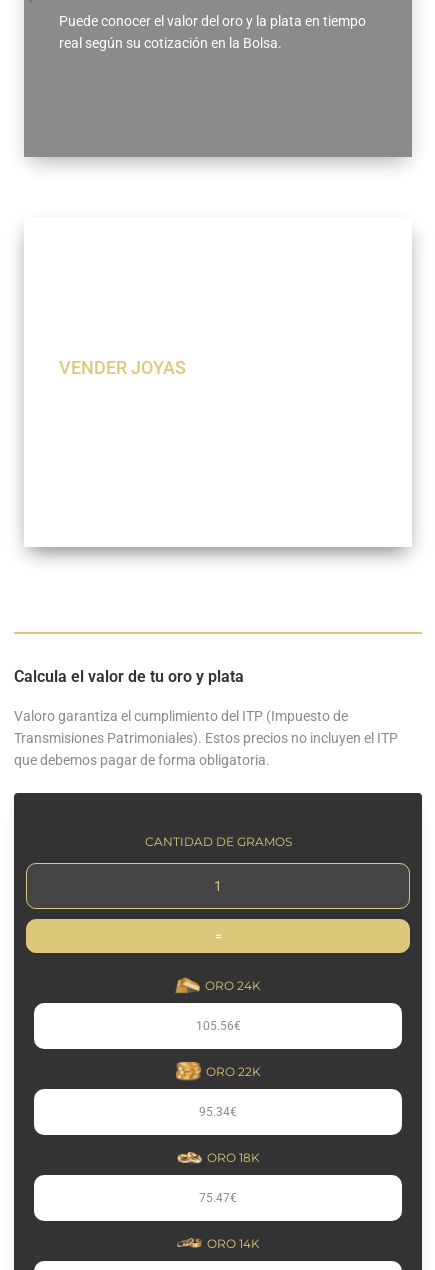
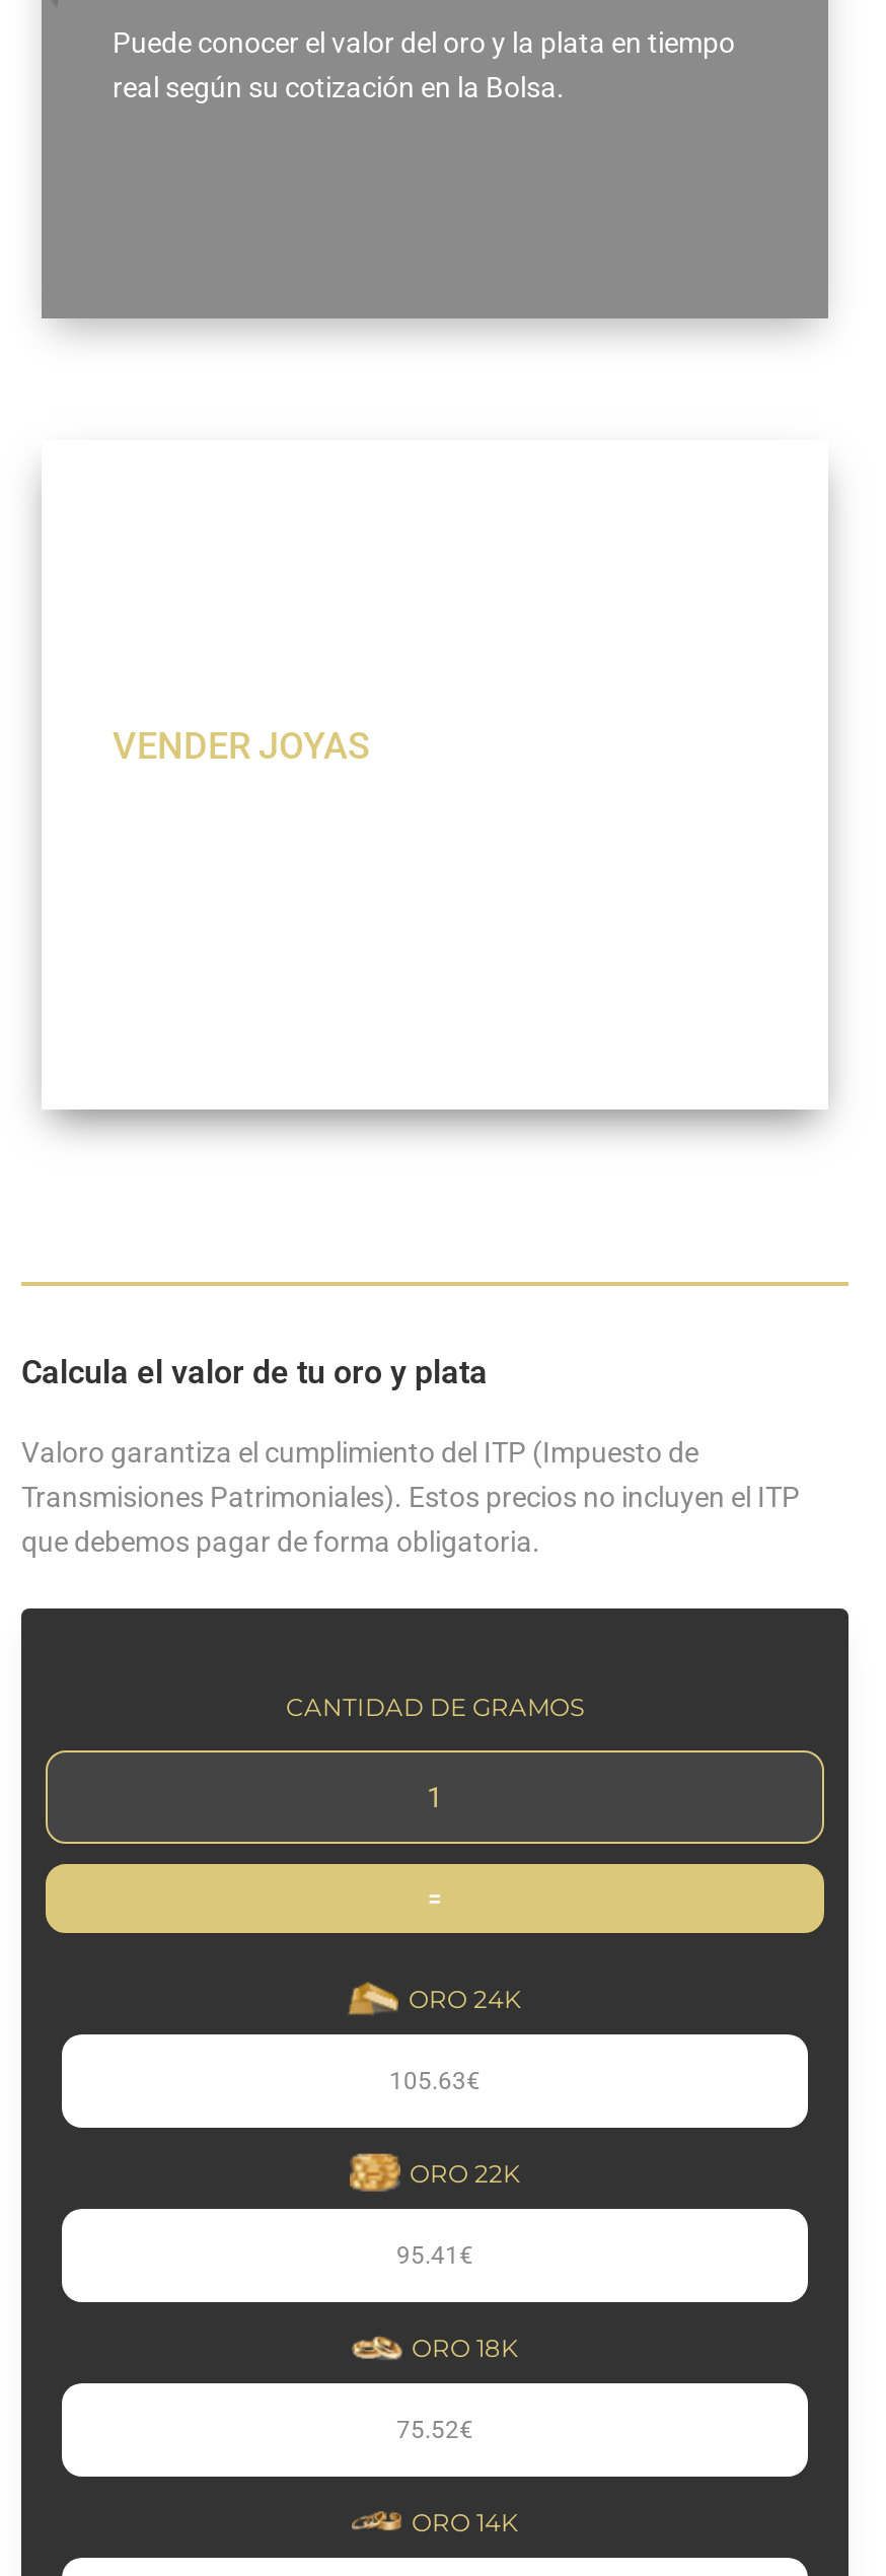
[195,1019,240,1033] 105.56€ -> [389,2067,481,2096] 105.63€
[199,1105,237,1119] 95.34€ -> [396,2242,473,2270] 95.41€
[199,1191,237,1205] 75.47€ -> [396,2416,473,2445] 75.52€

